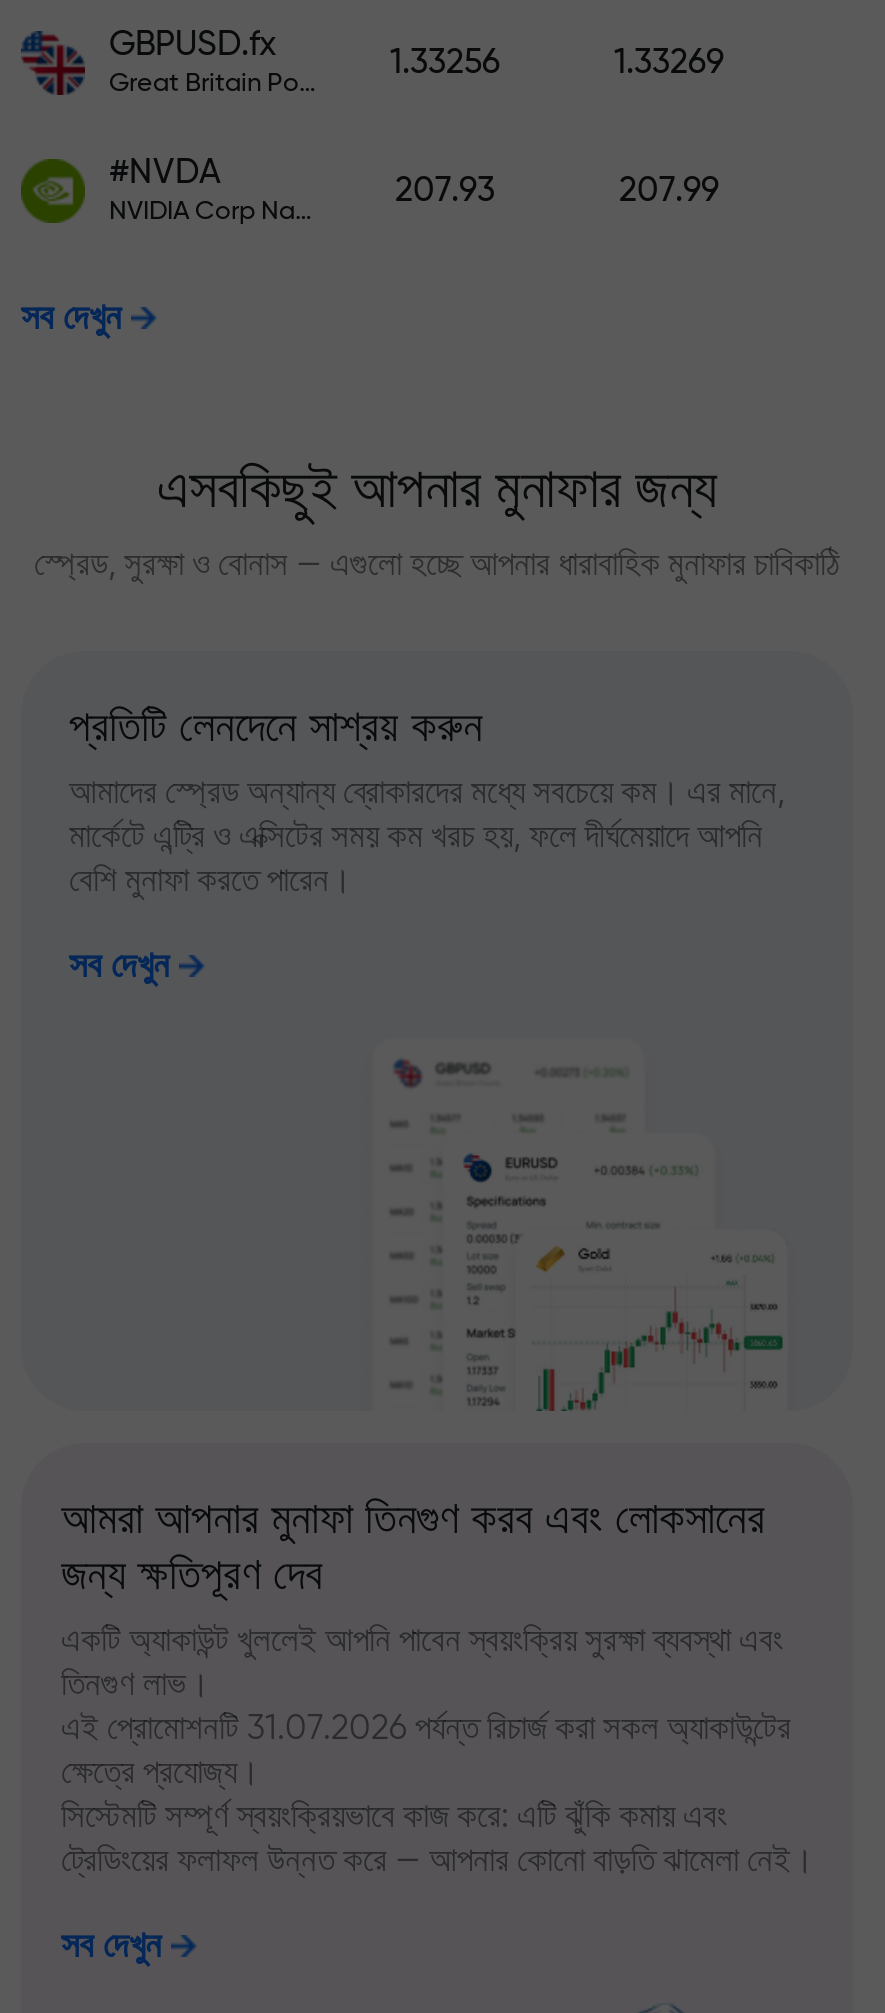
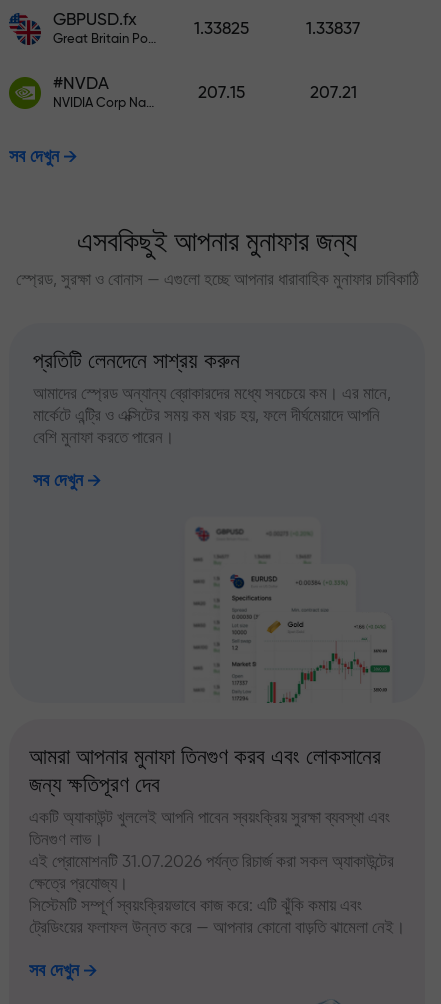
[390,45,500,79] 1.33256 -> [193,20,248,37] 1.33825
[614,45,724,79] 1.33269 -> [306,20,360,37] 1.33837
[395,173,495,207] 207.93 -> [197,84,244,101] 207.15
[619,173,719,207] 207.99 -> [309,84,356,101] 207.21

